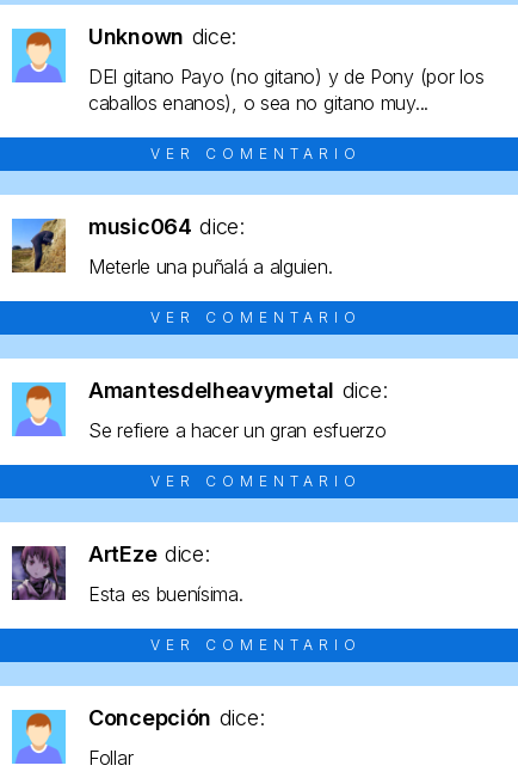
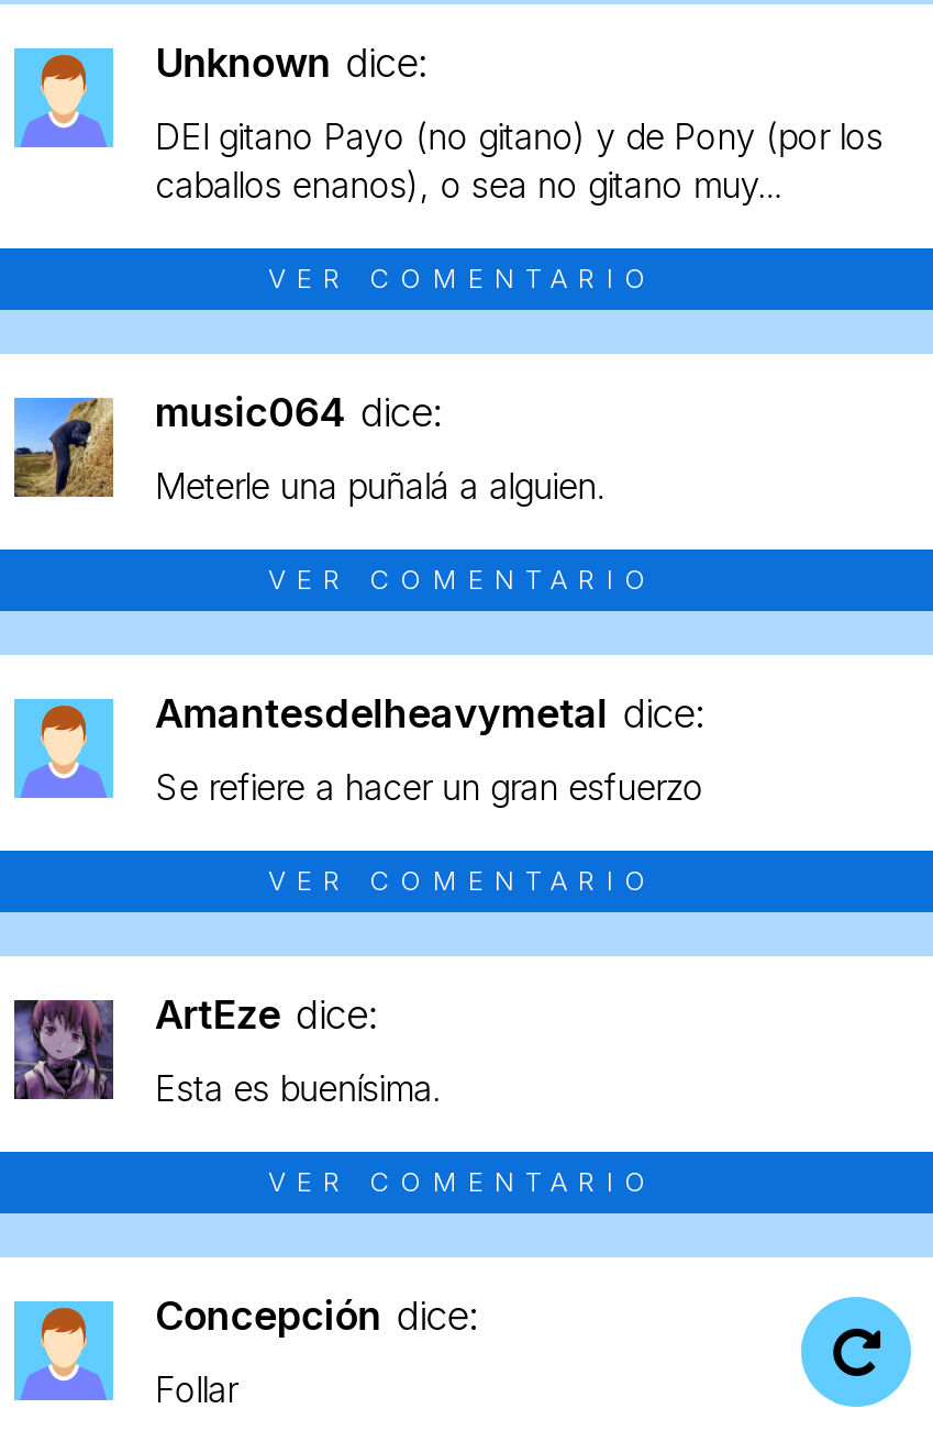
none -> [799,1295,913,1409] [image]

